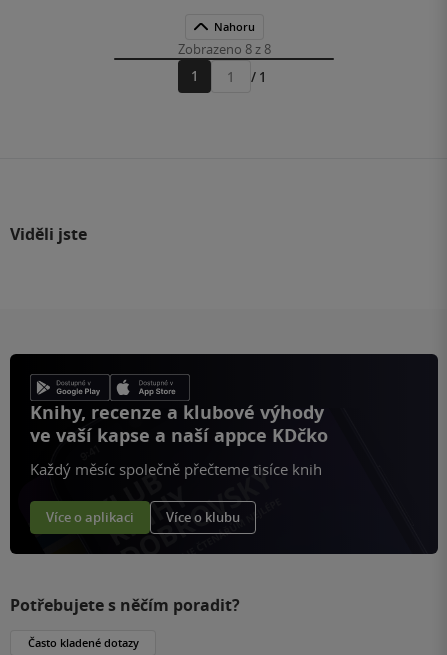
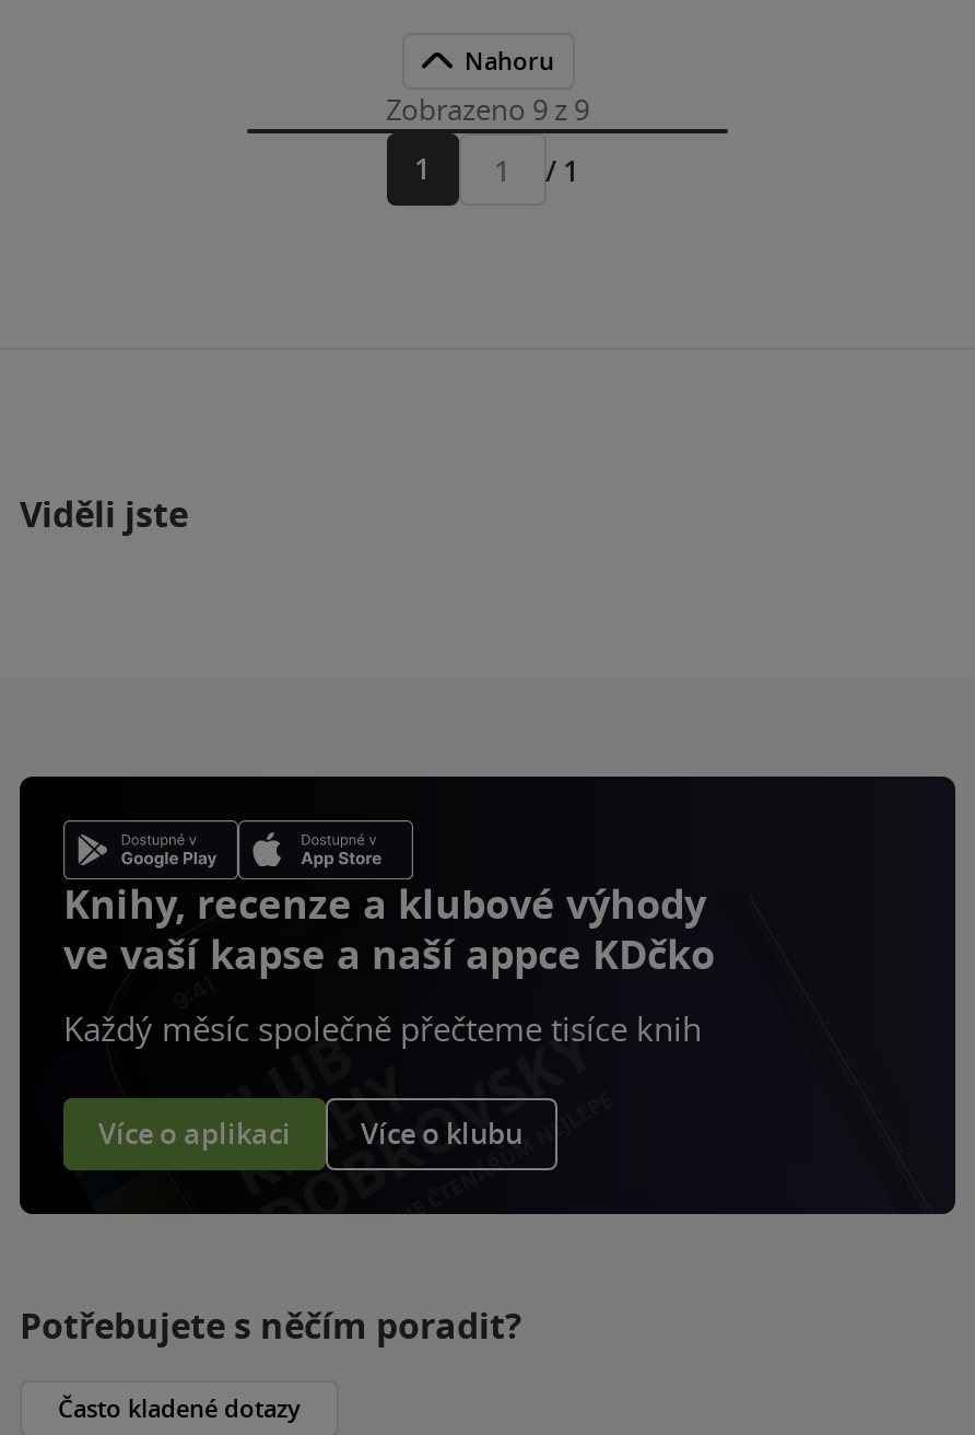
[177,40,270,58] Zobrazeno 8 z 8 -> [386,90,589,129] Zobrazeno 9 z 9

